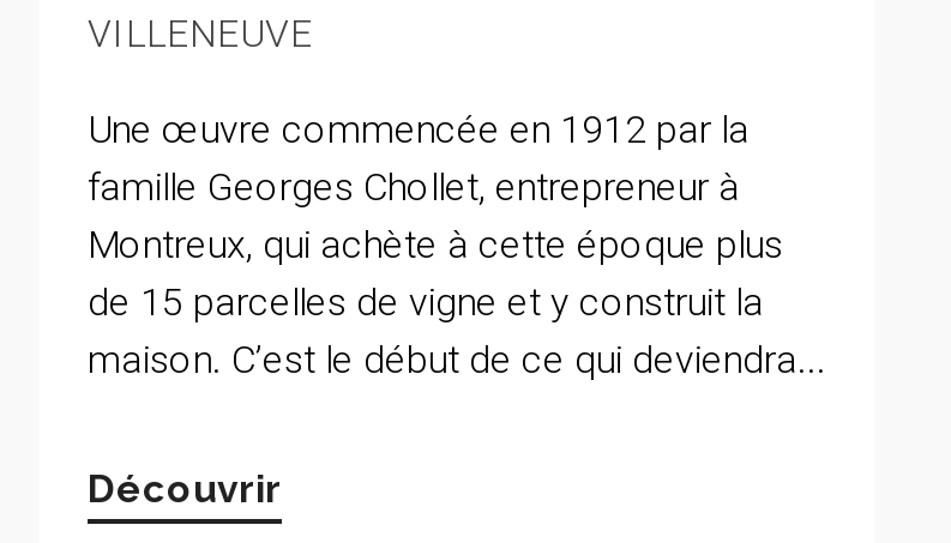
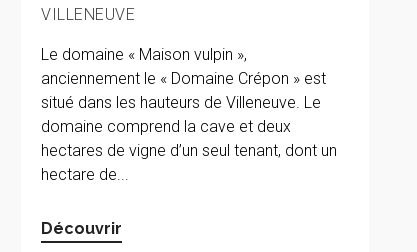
[88,107,826,383] Une œuvre commencée en 1912 par la | famille Georges Chollet, entrepreneur à | Montreux, qui achète à cette époque plus | de 15 parcelles de vigne et y construit la | maison. C’est le début de ce qui deviendra... -> [41,45,337,184] Le domaine « Maison vulpin », | anciennement le « Domaine Crépon » est | situé dans les hauteurs de Villeneuve. Le | domaine comprend la cave et deux | hectares de vigne d’un seul tenant, dont un | hectare de...

